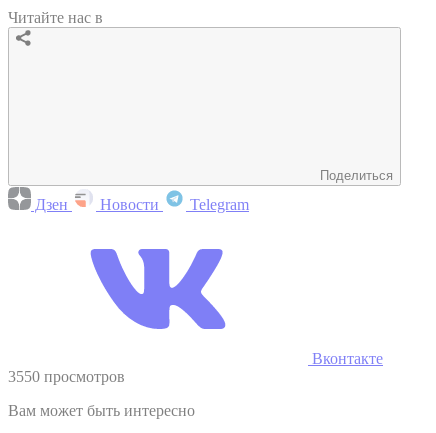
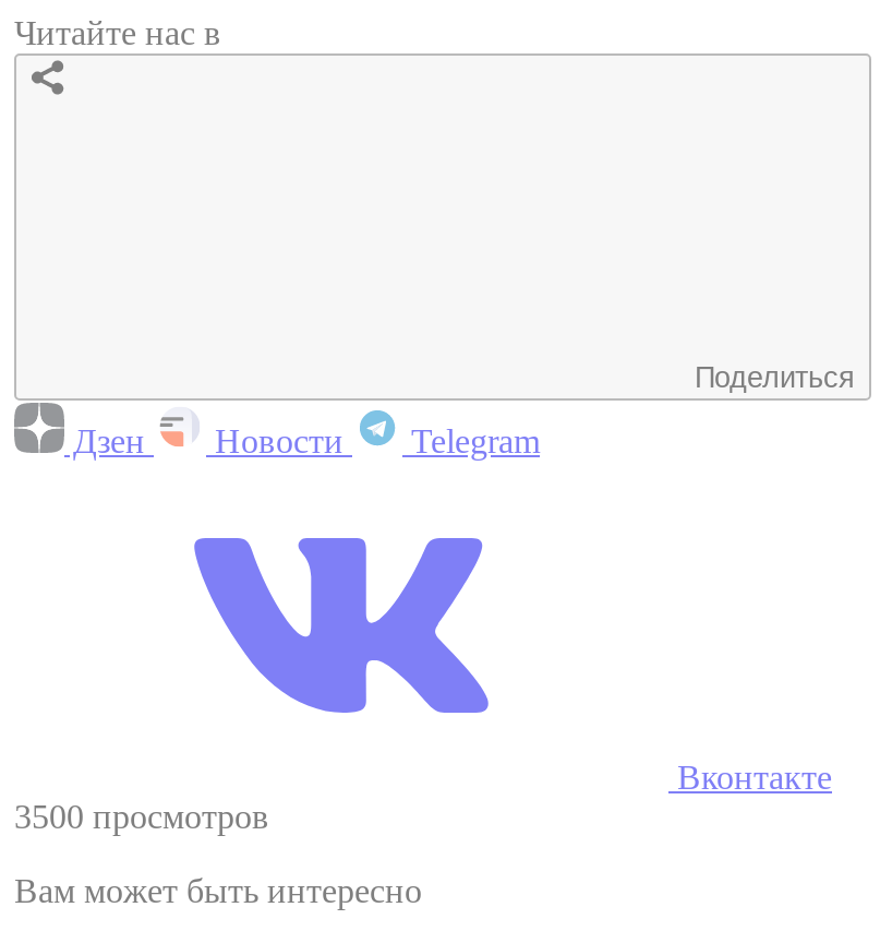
[8,368,125,385] 3550 просмотров -> [14,797,269,834] 3500 просмотров

